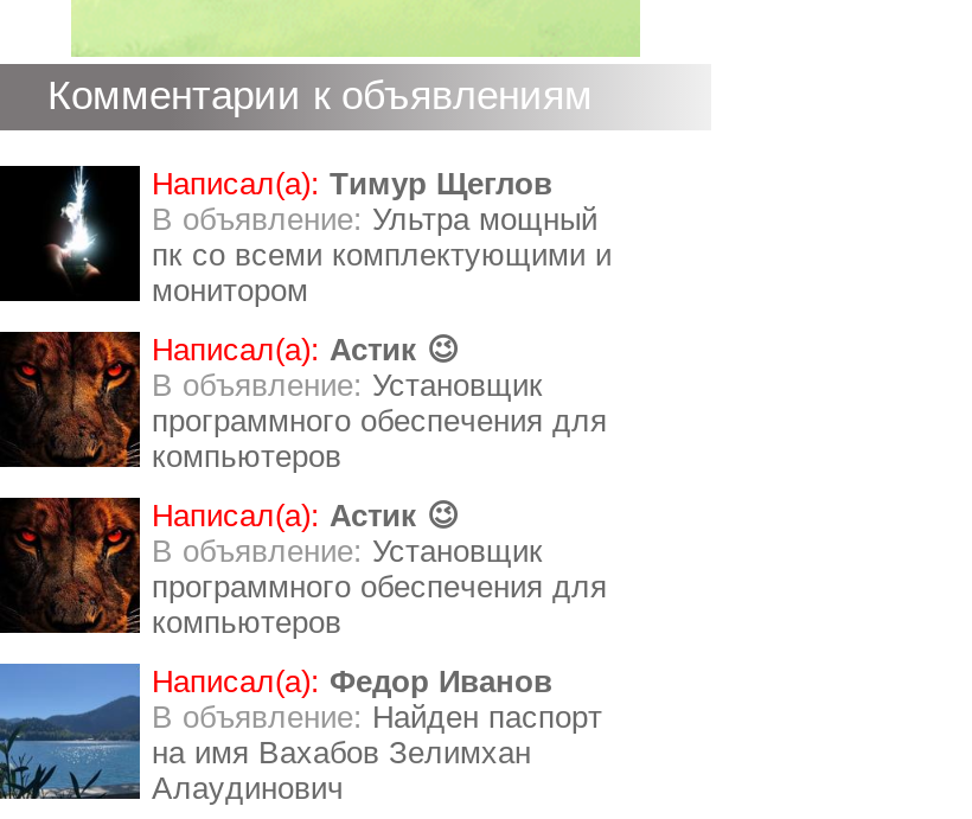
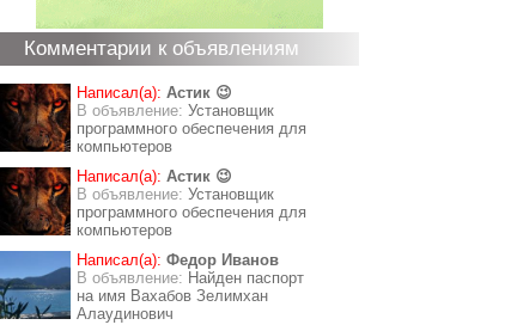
[19,164,612,308] [image] | Написал(а): Тимур Щеглов | В объявление: Ультра мощный | пк со всеми комплектующими и | монитором -> none

